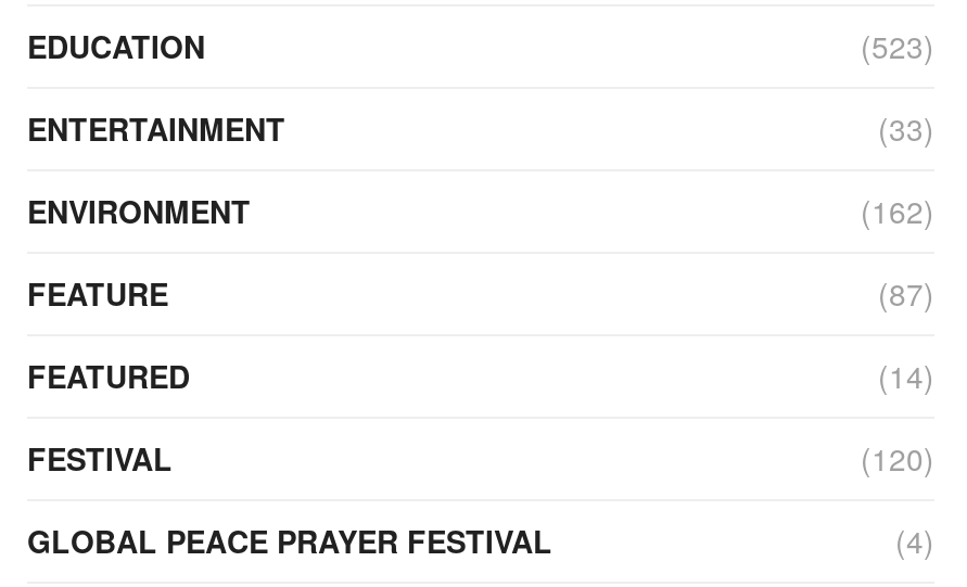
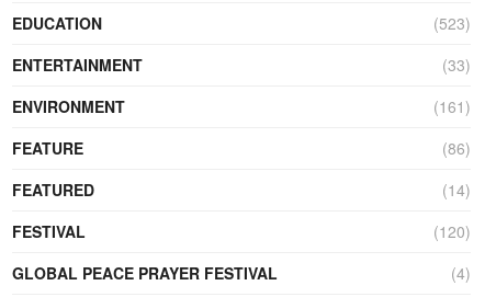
[861,188,934,231] (162) -> [433,95,471,117] (161)
[878,270,934,314] (87) -> [442,137,471,159] (86)

